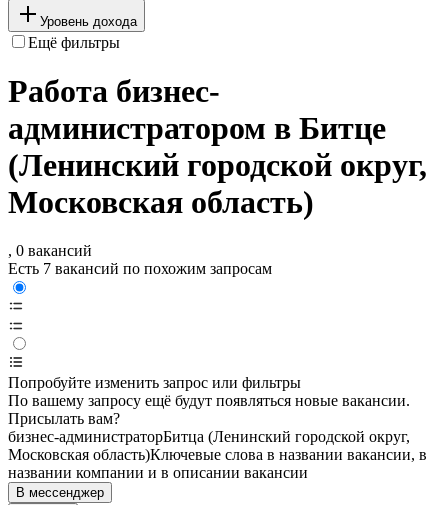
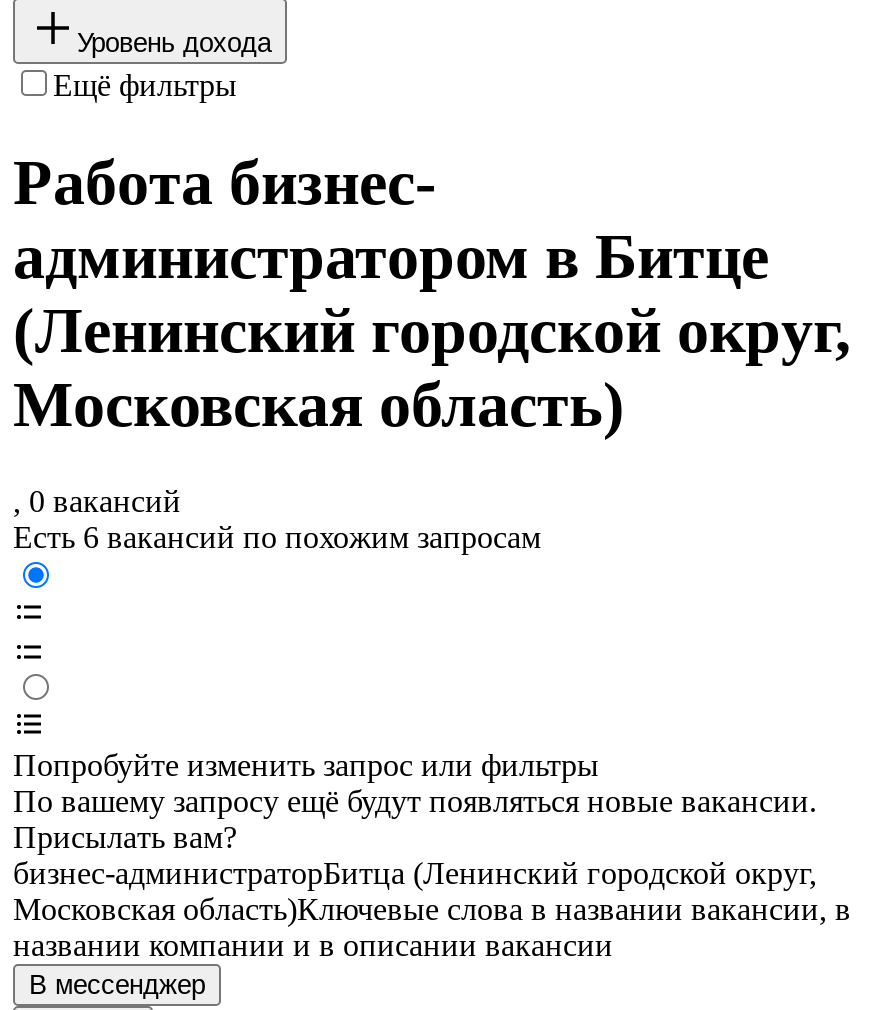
[8,260,272,277] Есть 7 вакансий по похожим запросам -> [13,521,541,555] Есть 6 вакансий по похожим запросам

